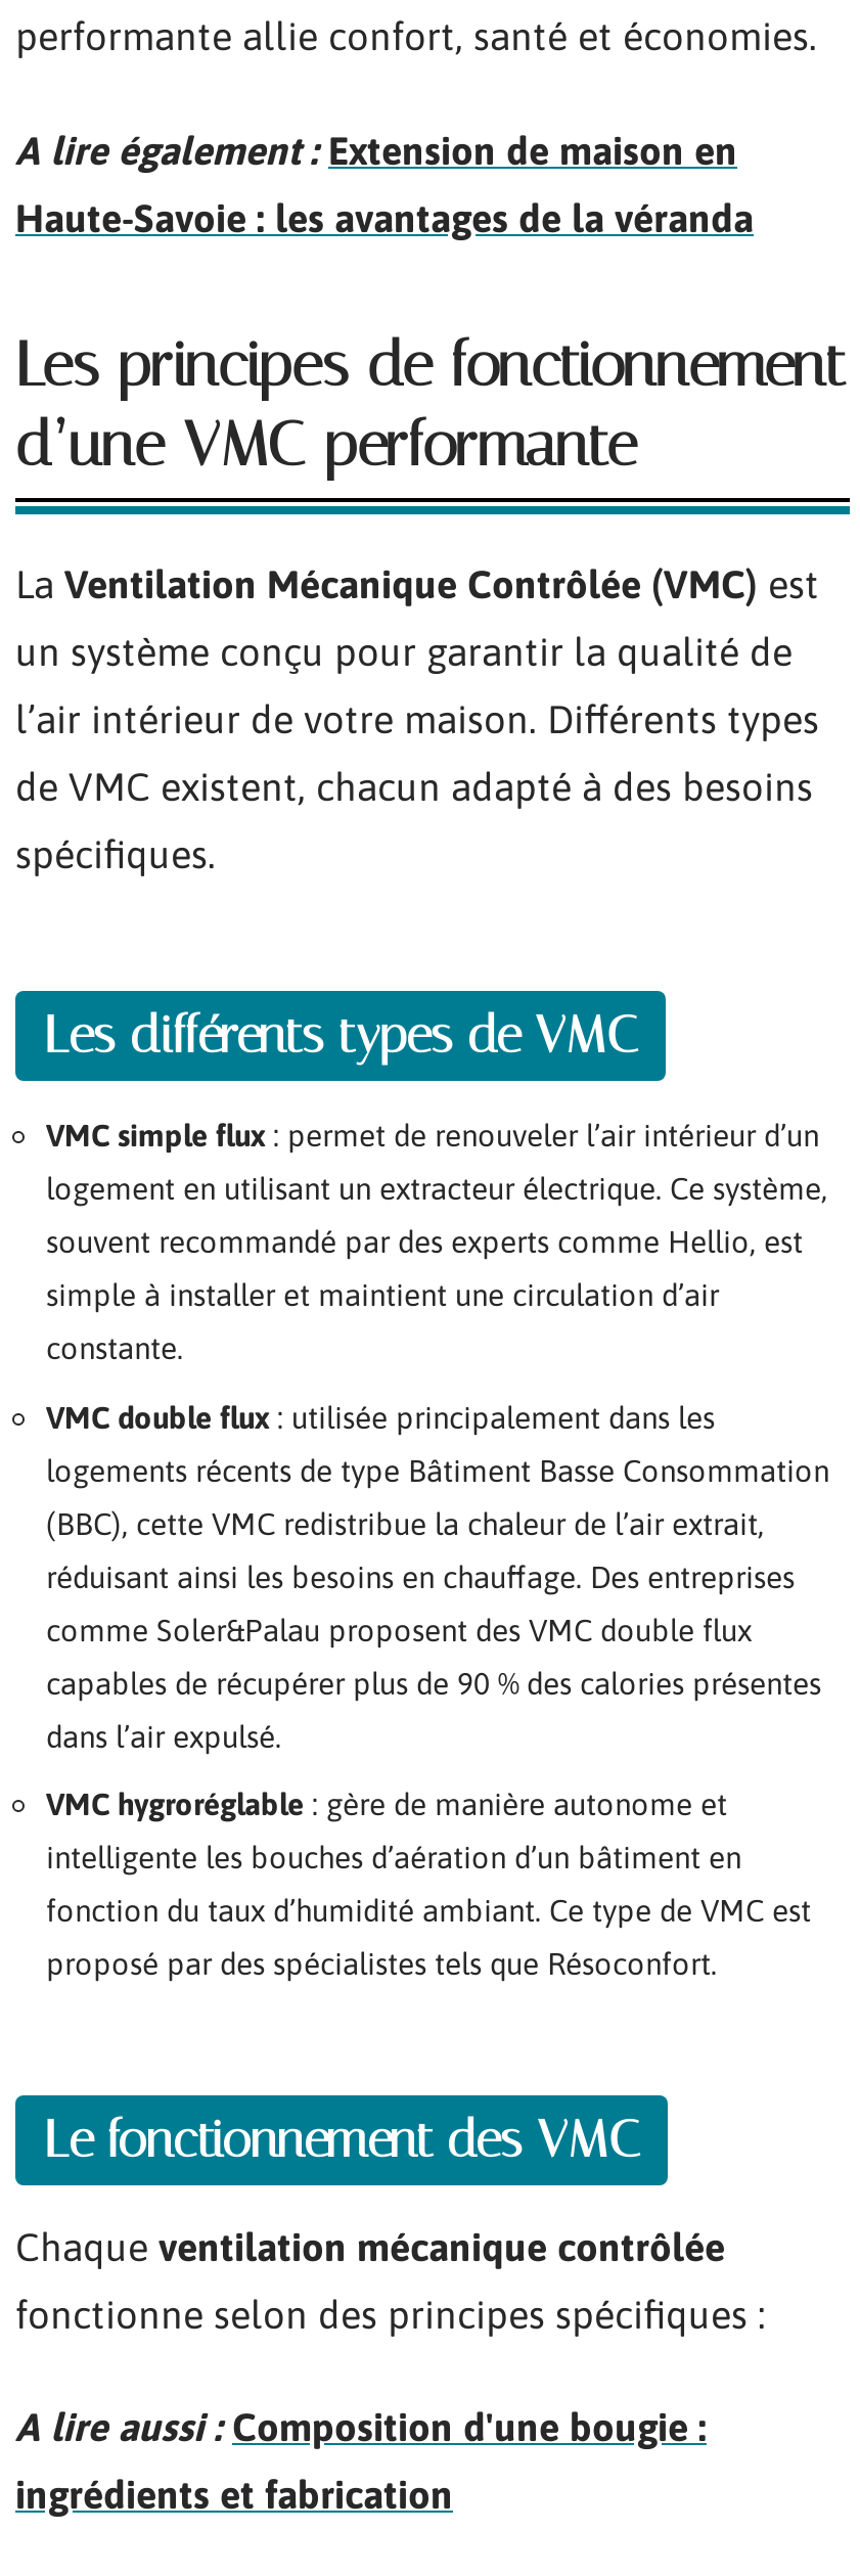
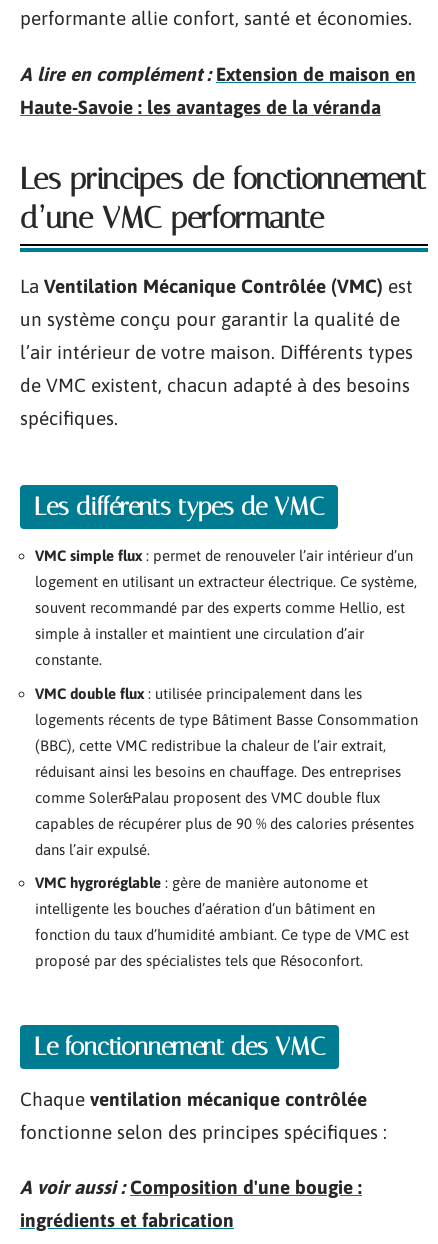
[15,127,737,172] A lire également : Extension de maison en -> [20,62,416,84] A lire en complément : Extension de maison en
[15,2404,707,2449] A lire aussi : Composition d'une bougie : -> [20,1176,362,1198] A voir aussi : Composition d'une bougie :

